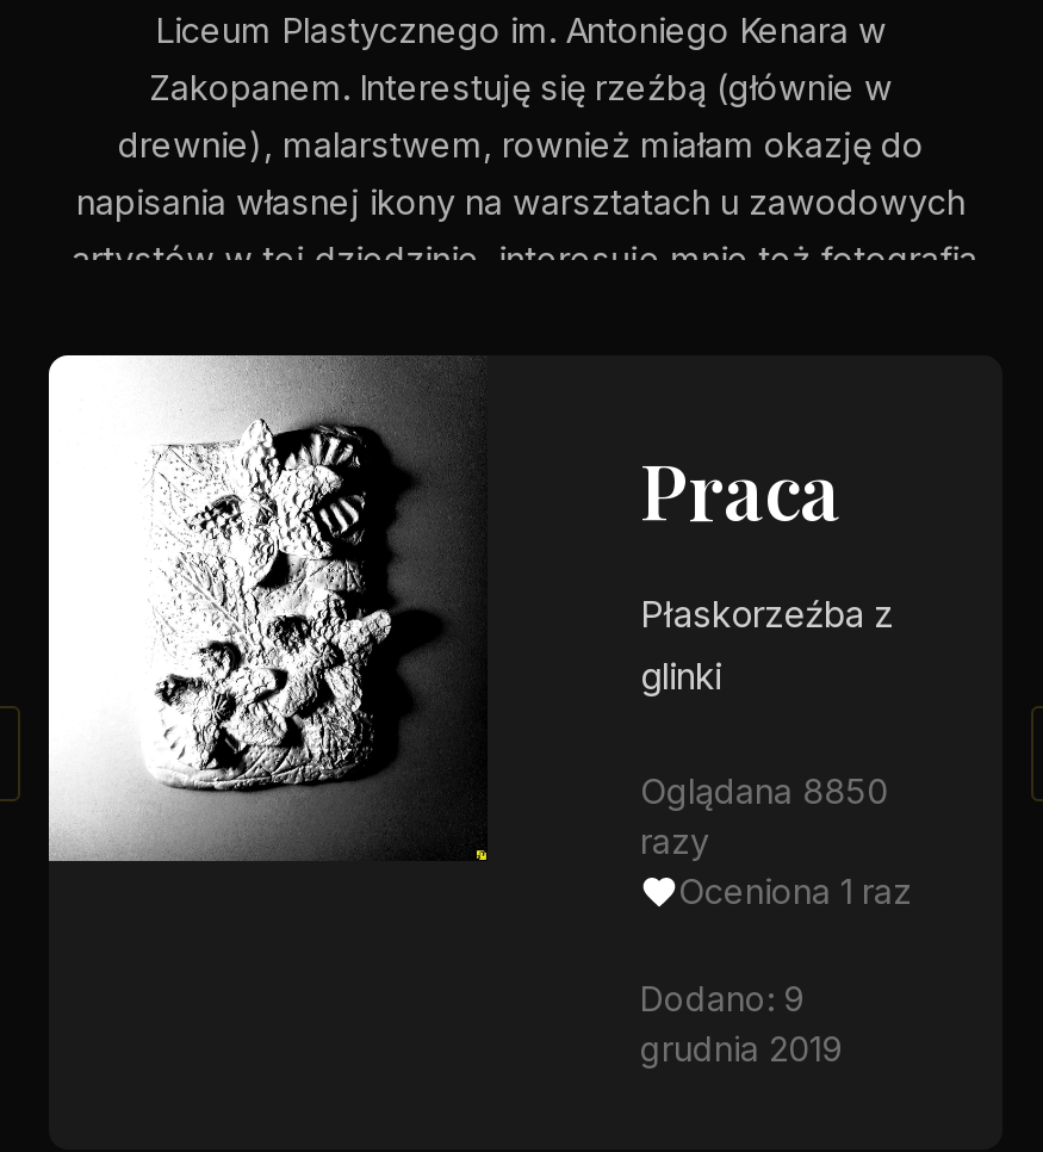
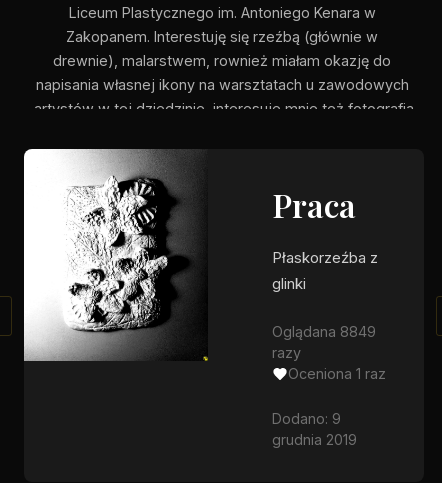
[640,771,888,811] Oglądana 8850 -> [272,323,376,340] Oglądana 8849

